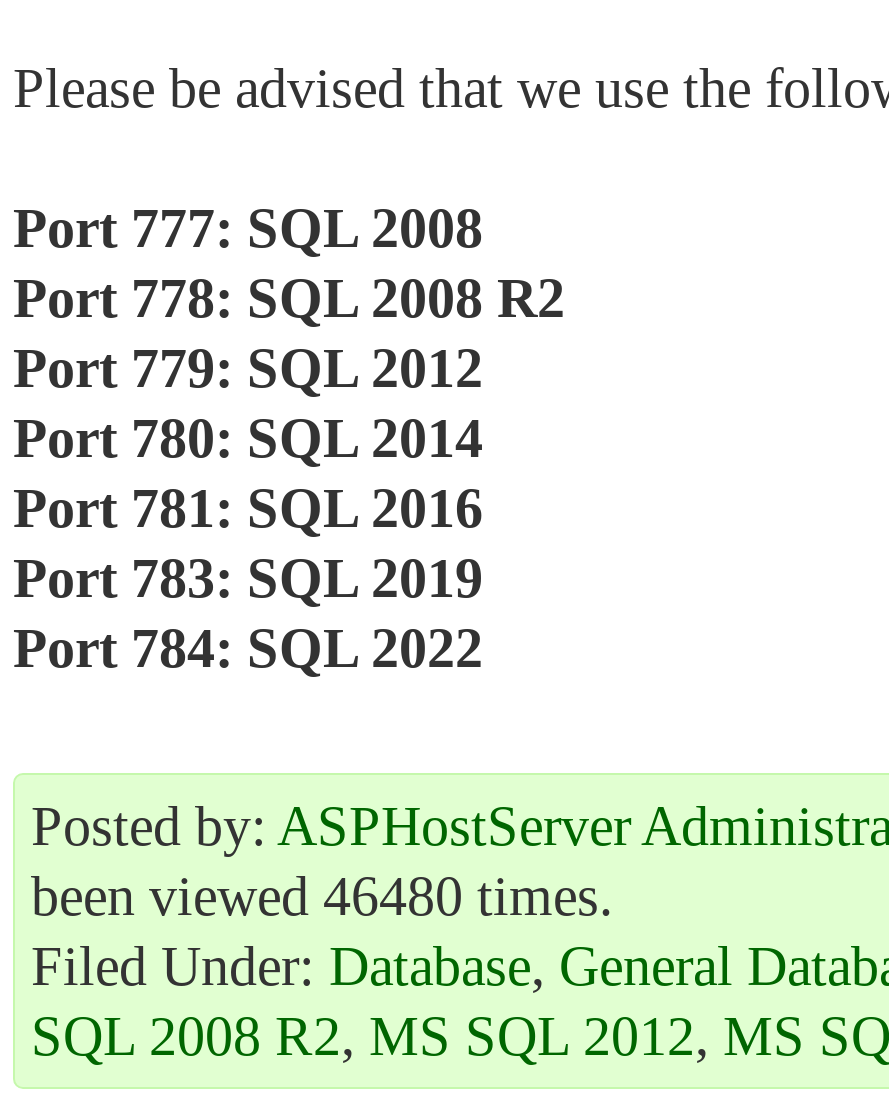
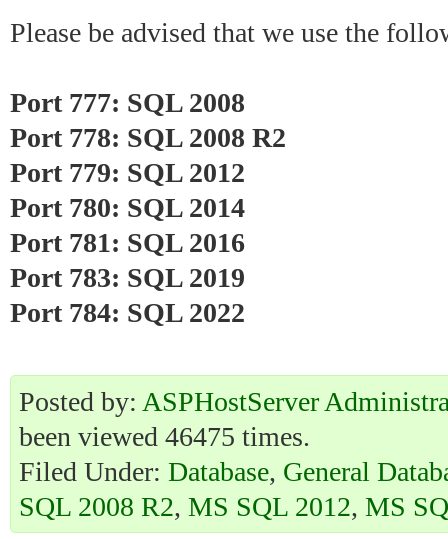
[31,865,613,927] been viewed 46480 times. -> [19,421,310,452] been viewed 46475 times.

